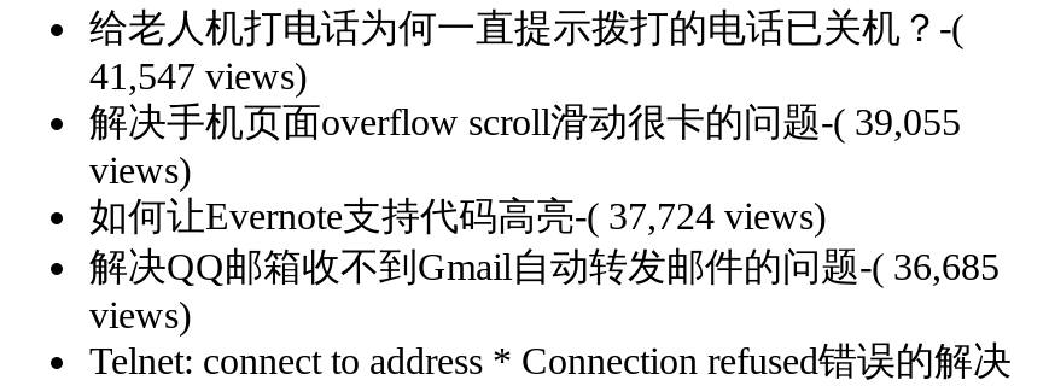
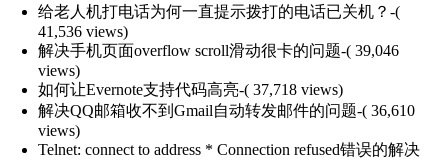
[89,55,307,96] 41,547 views) -> [38,23,128,40] 41,536 views)
[89,101,961,142] 解决手机页面overflow scroll滑动很卡的问题-( 39,055 -> [38,42,399,59] 解决手机页面overflow scroll滑动很卡的问题-( 39,046
[89,195,826,236] 如何让Evernote支持代码高亮-( 37,724 views) -> [38,81,343,98] 如何让Evernote支持代码高亮-( 37,718 views)
[89,246,1000,287] 解决QQ邮箱收不到Gmail自动转发邮件的问题-( 36,685 -> [38,102,415,119] 解决QQ邮箱收不到Gmail自动转发邮件的问题-( 36,610

